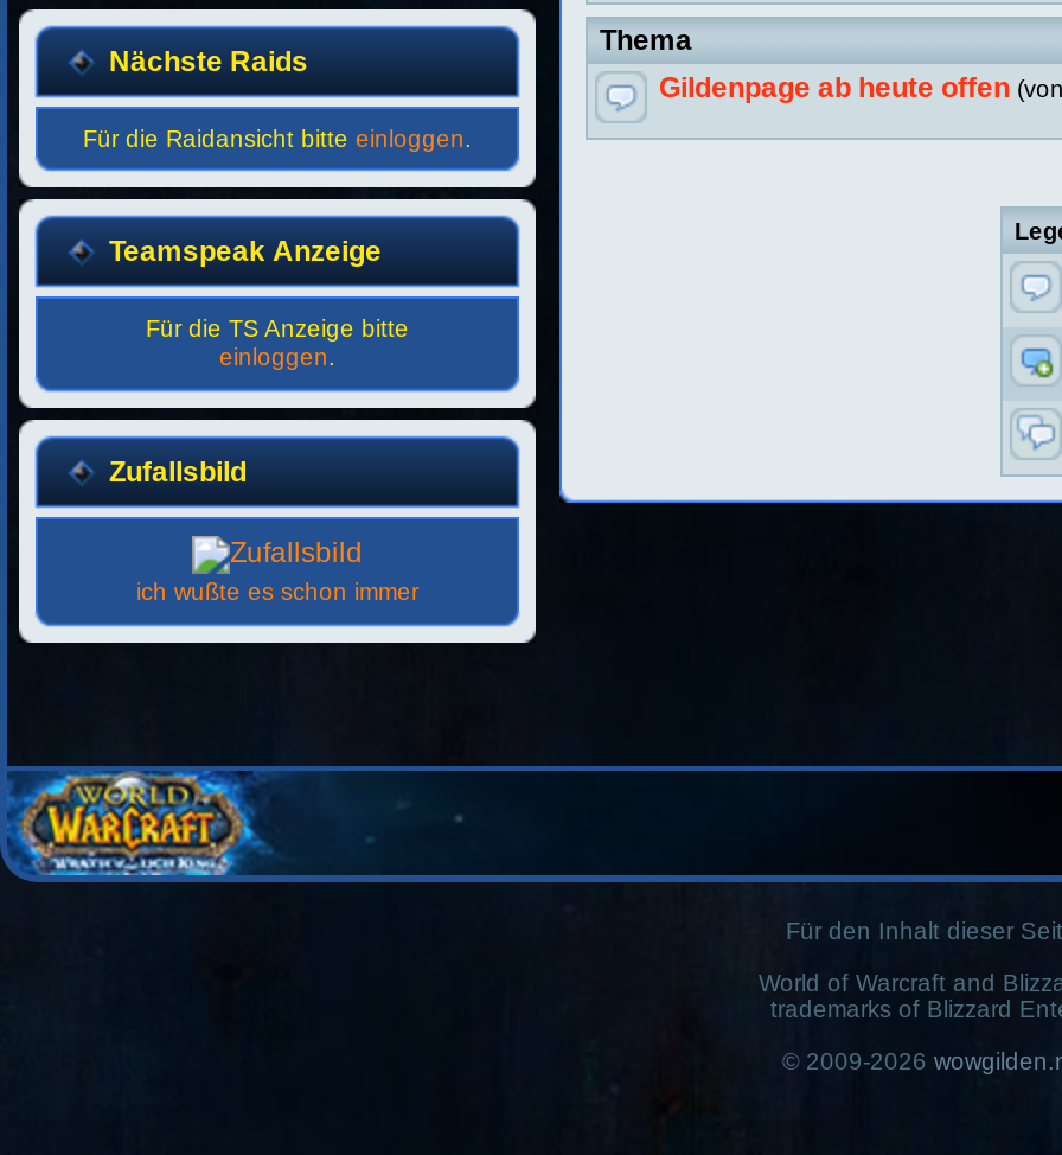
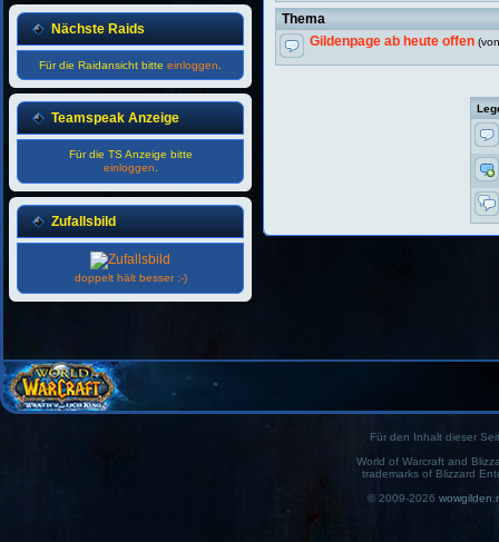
[136,579,418,605] ich wußte es schon immer -> [74,272,187,284] doppelt hält besser ;-)

